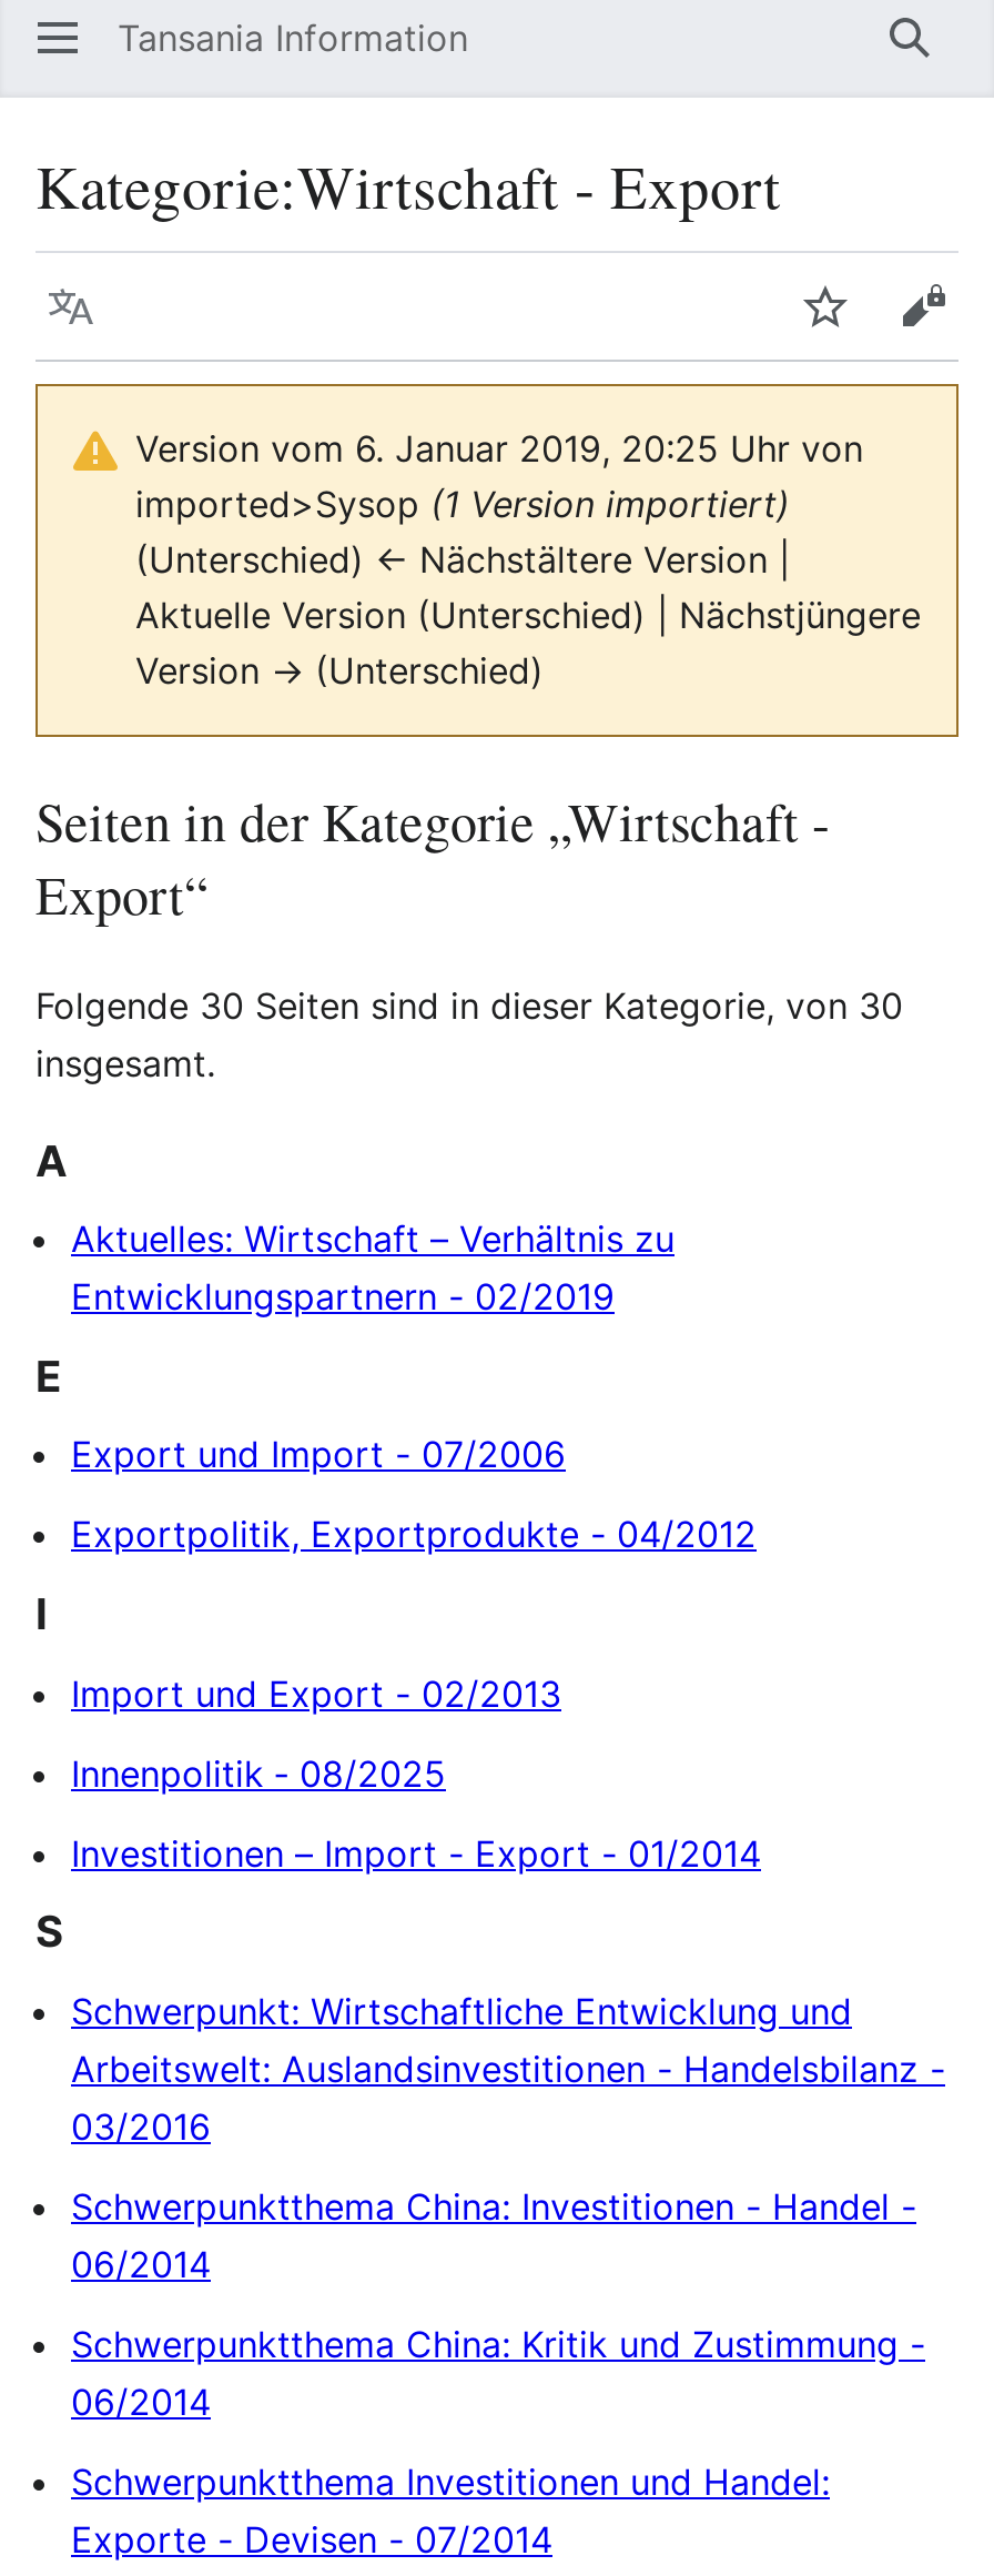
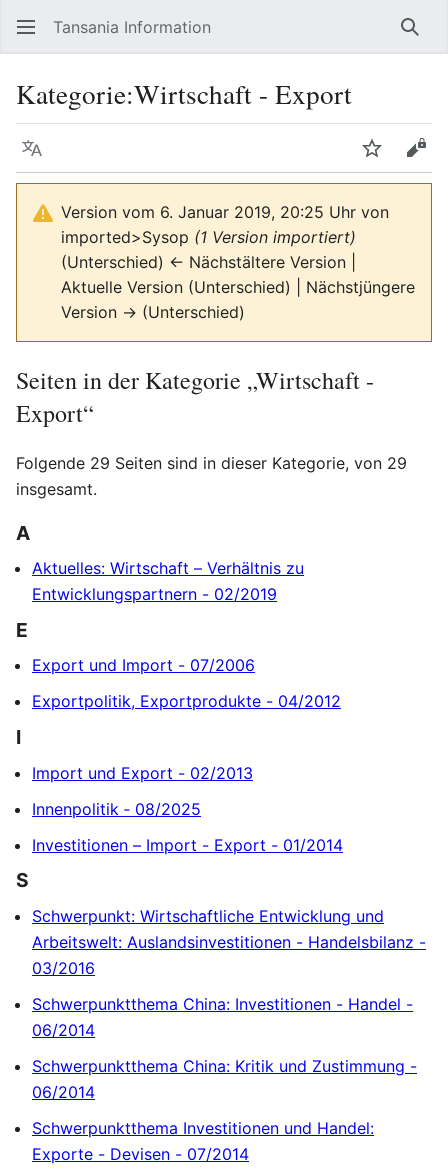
[35,983,903,1028] Folgende 30 Seiten sind in dieser Kategorie, von 30 -> [16,453,407,473] Folgende 29 Seiten sind in dieser Kategorie, von 29

